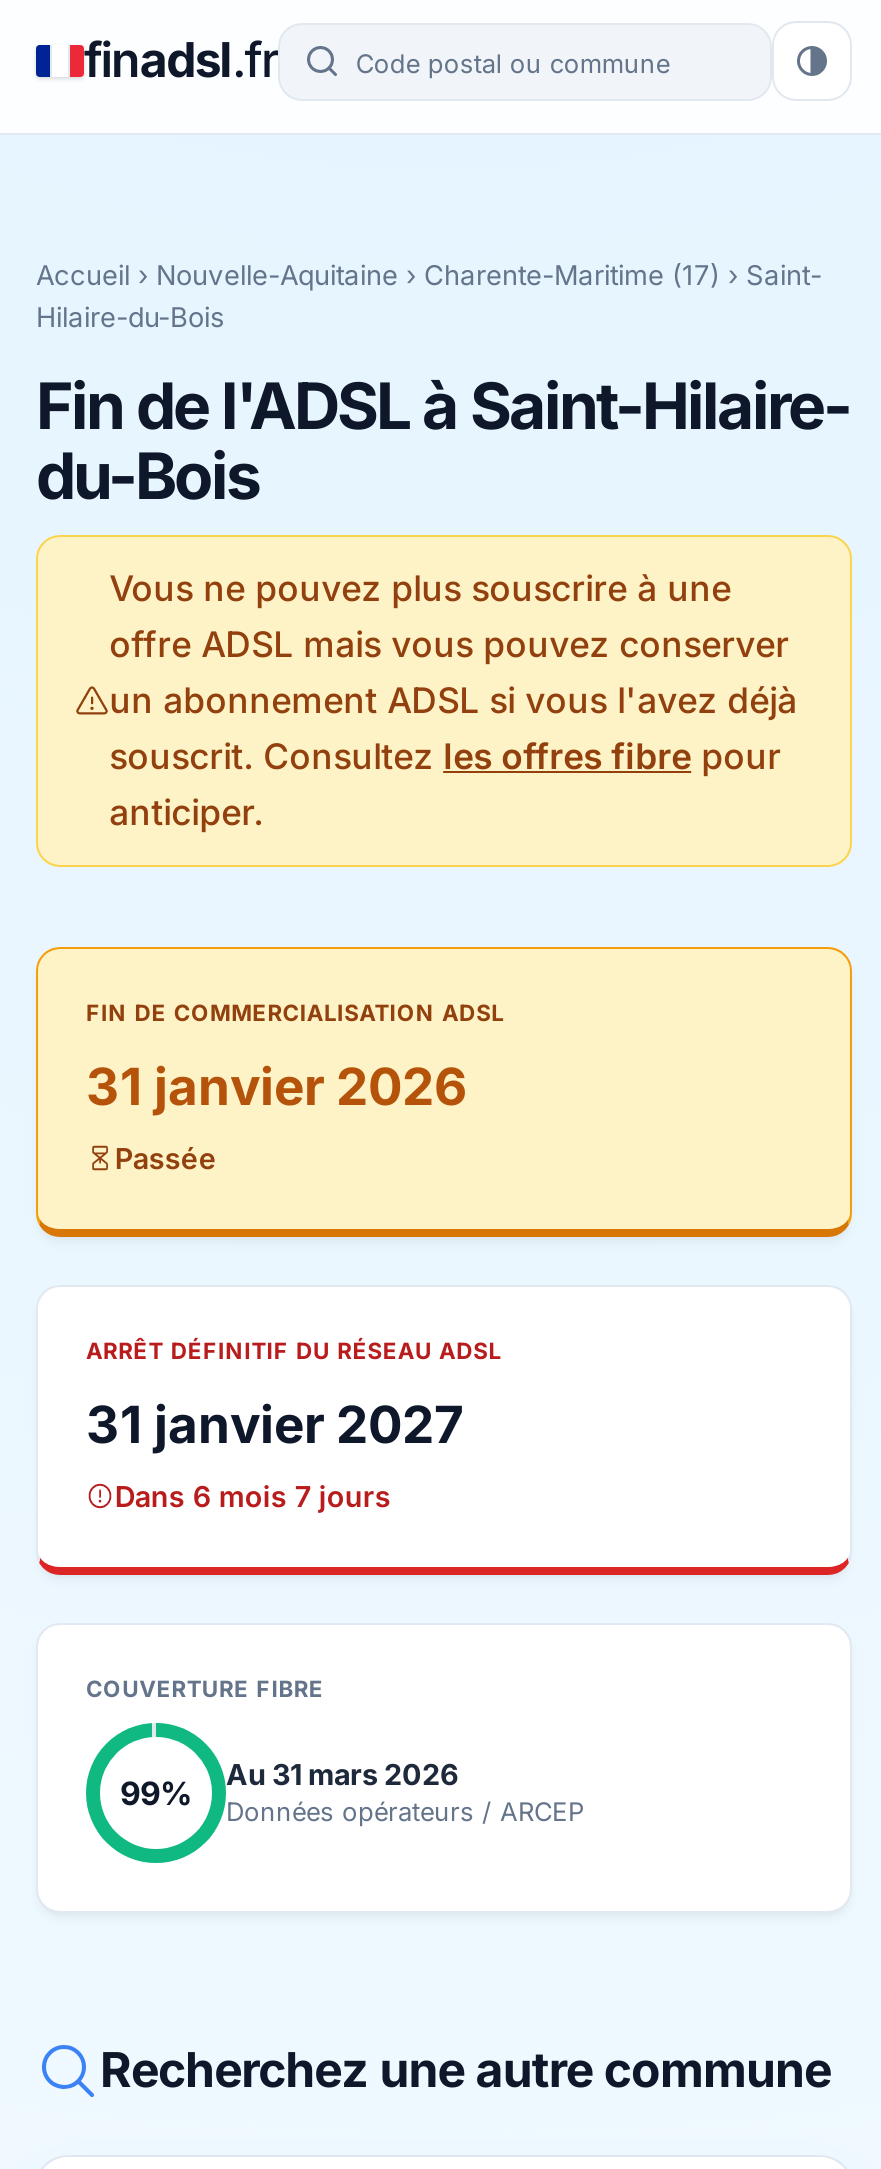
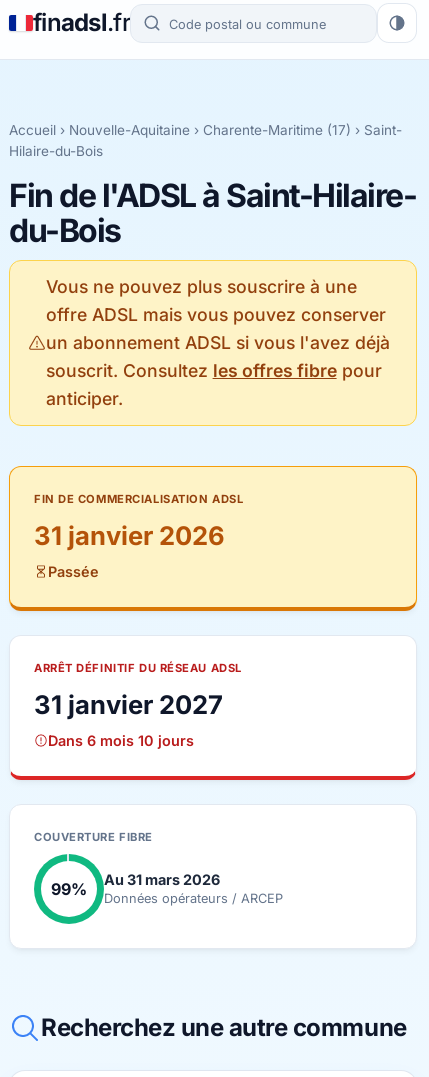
[115,1479,391,1513] Dans 6 mois 7 jours -> [48,732,194,749] Dans 6 mois 10 jours

